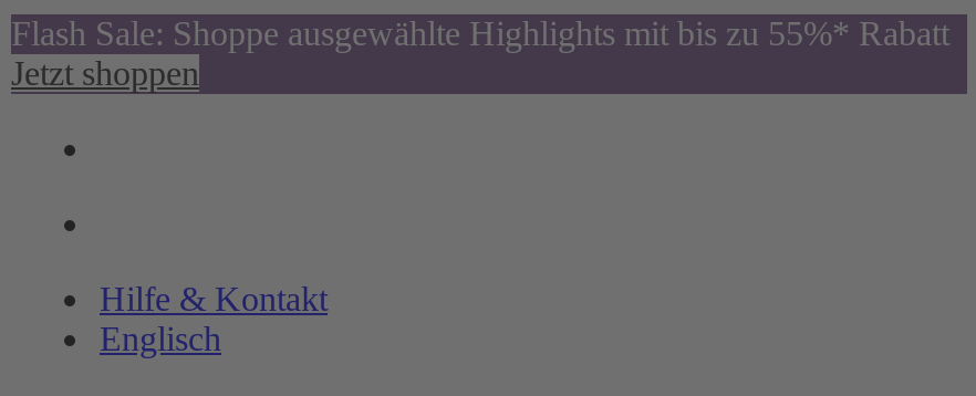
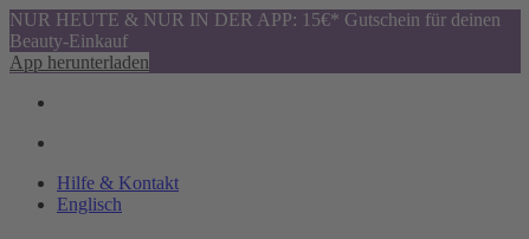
[11,14,949,92] Flash Sale: Shoppe ausgewählte Highlights mit bis zu 55%* Rabatt | Jetzt shoppen -> [9,9,501,72] NUR HEUTE & NUR IN DER APP: 15€* Gutschein für deinen | Beauty-Einkauf | App herunterladen

